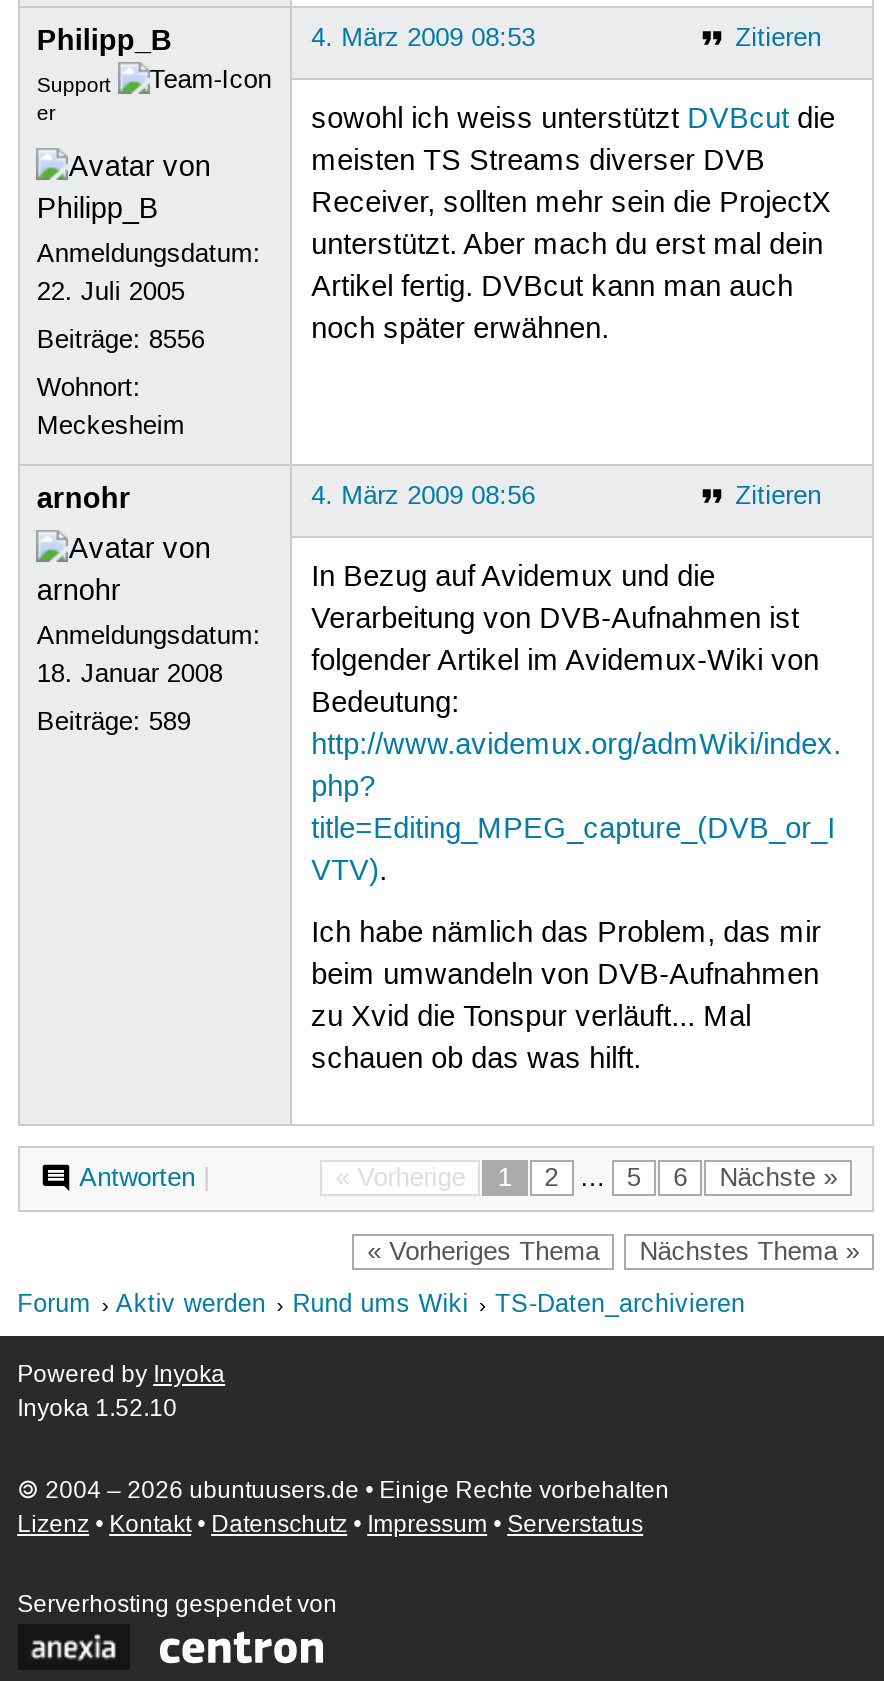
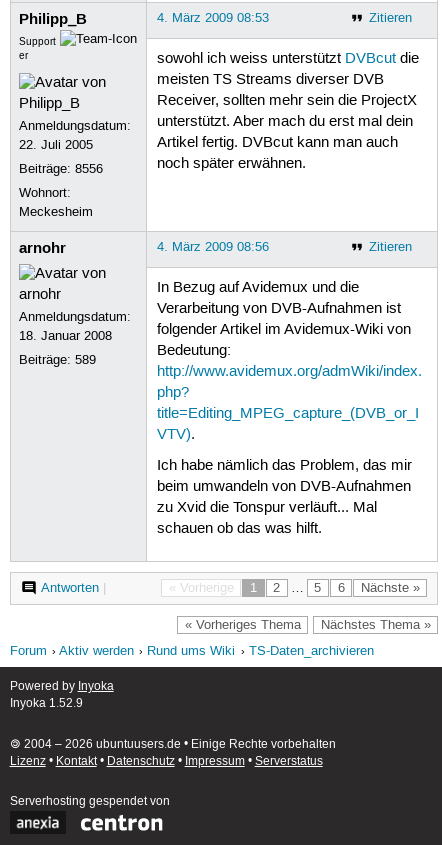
[17,1395,177,1425] Inyoka 1.52.10 -> [10,697,83,712] Inyoka 1.52.9

